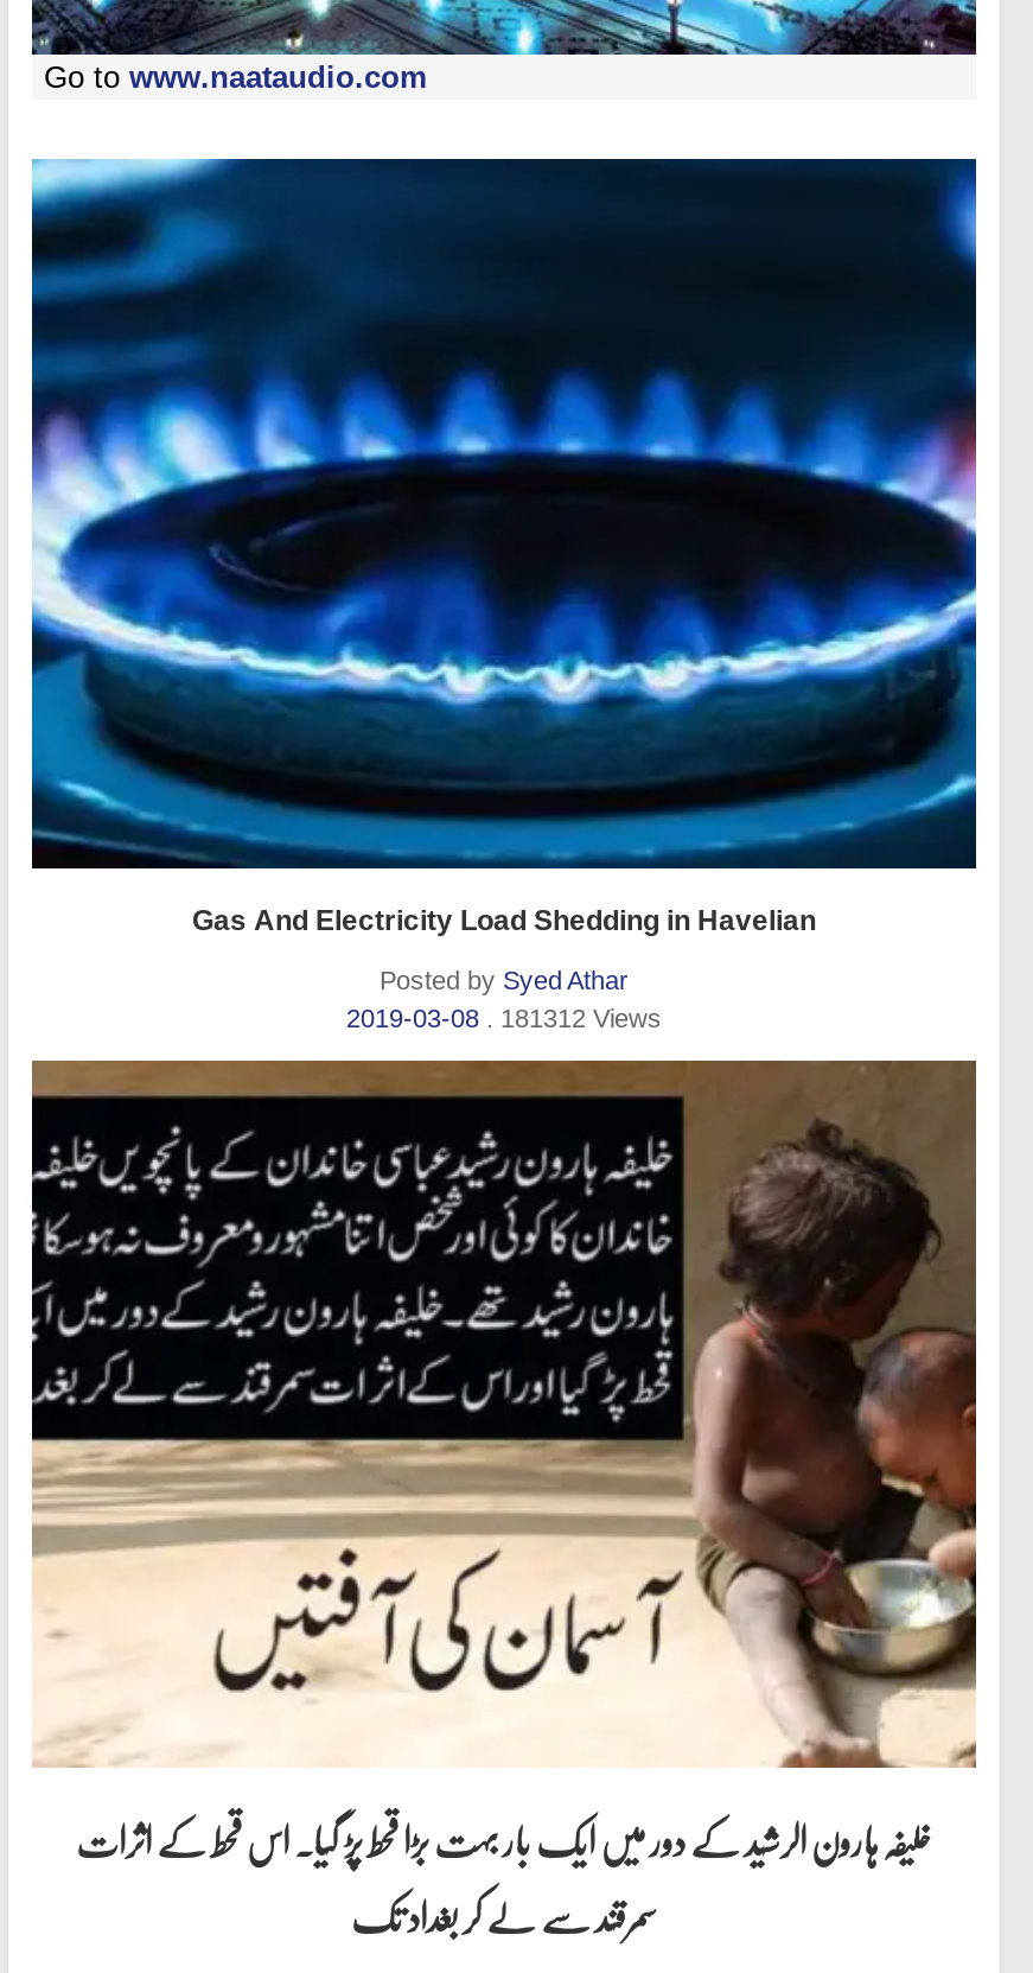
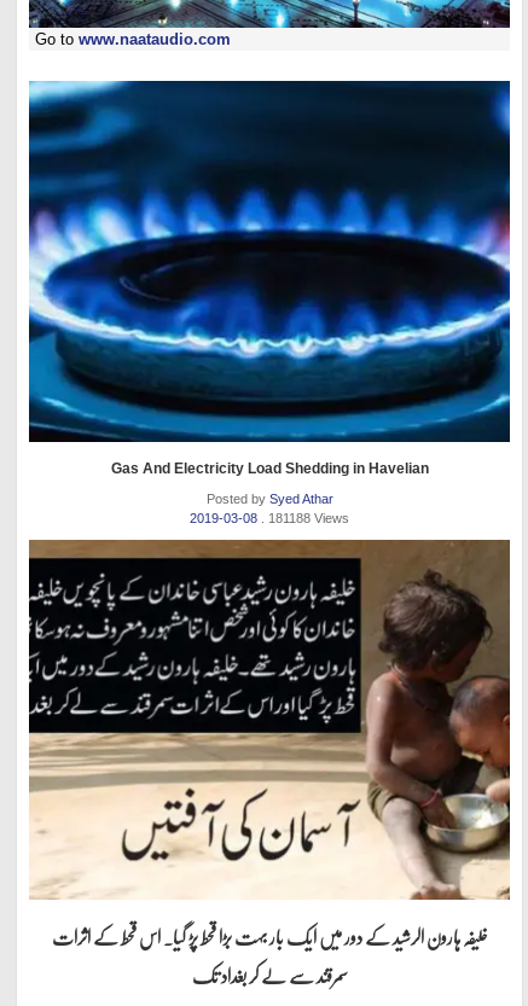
[346,1003,662,1032] 2019-03-08. 181312 Views -> [190,511,349,525] 2019-03-08. 181188 Views

